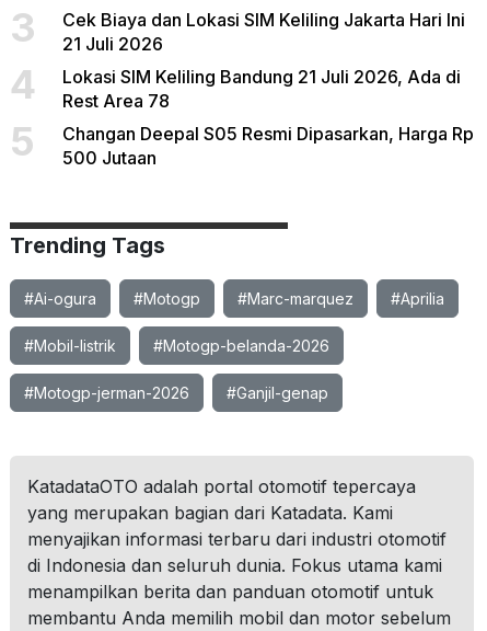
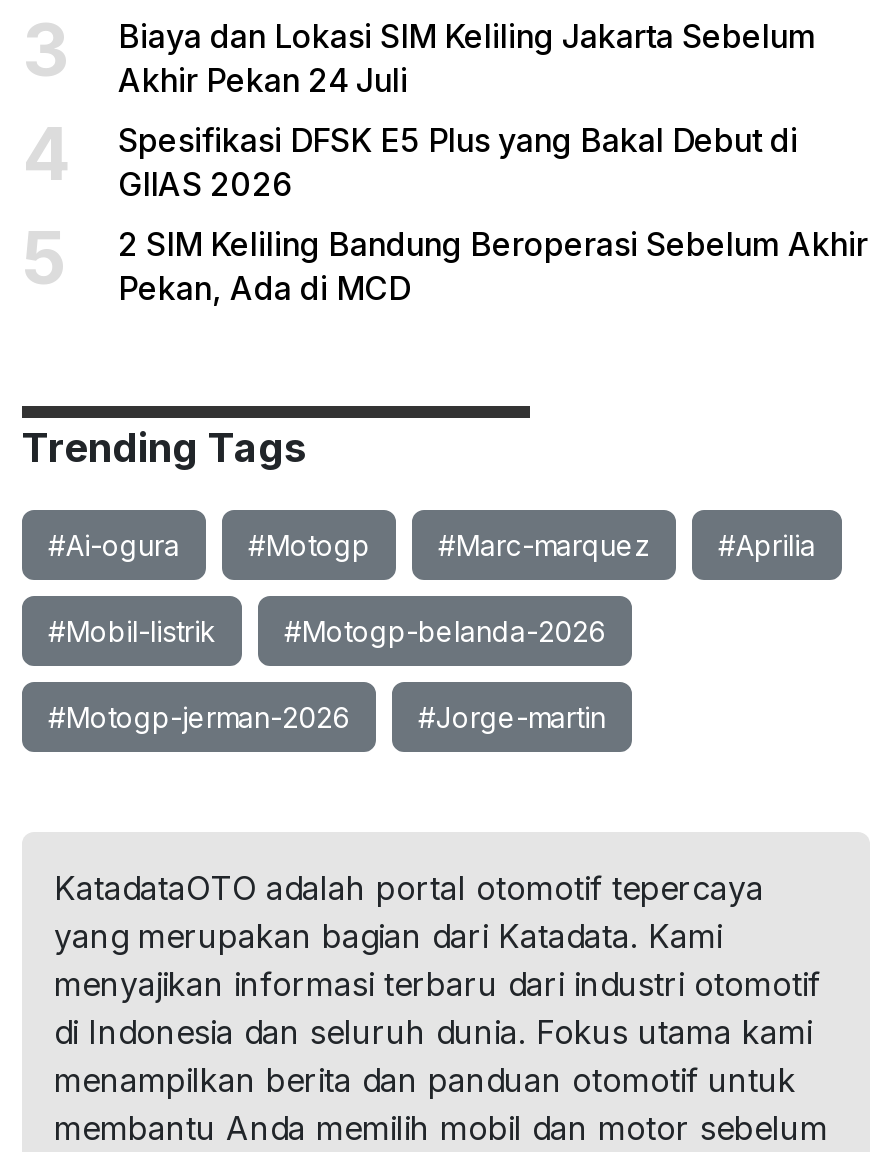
[62,9,465,55] Cek Biaya dan Lokasi SIM Keliling Jakarta Hari Ini | 21 Juli 2026 -> [118,16,816,100] Biaya dan Lokasi SIM Keliling Jakarta Sebelum | Akhir Pekan 24 Juli
[62,66,461,112] Lokasi SIM Keliling Bandung 21 Juli 2026, Ada di | Rest Area 78 -> [118,120,798,204] Spesifikasi DFSK E5 Plus yang Bakal Debut di | GIIAS 2026
[62,123,474,169] Changan Deepal S05 Resmi Dipasarkan, Harga Rp | 500 Jutaan -> [118,224,868,308] 2 SIM Keliling Bandung Beroperasi Sebelum Akhir | Pekan, Ada di MCD
[227,383,328,402] #Ganjil-genap -> [418,700,606,734] #Jorge-martin

